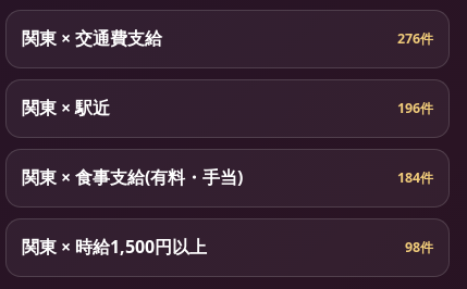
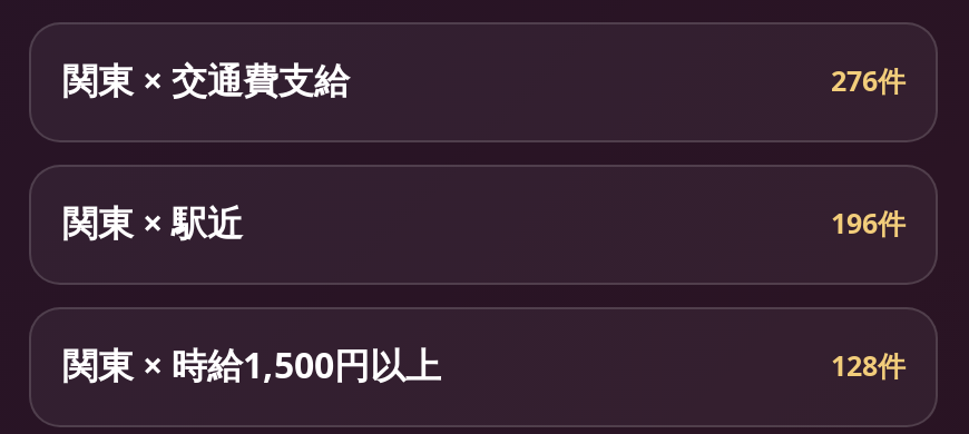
[22,165,433,189] 関東 × 食事支給(有料・手当) | 184件 -> none
[405,237,433,256] 98件 -> [831,346,904,384] 128件

